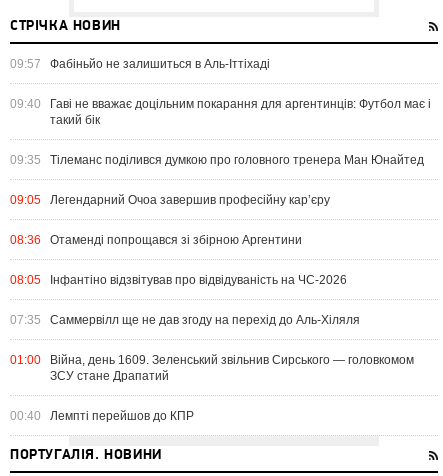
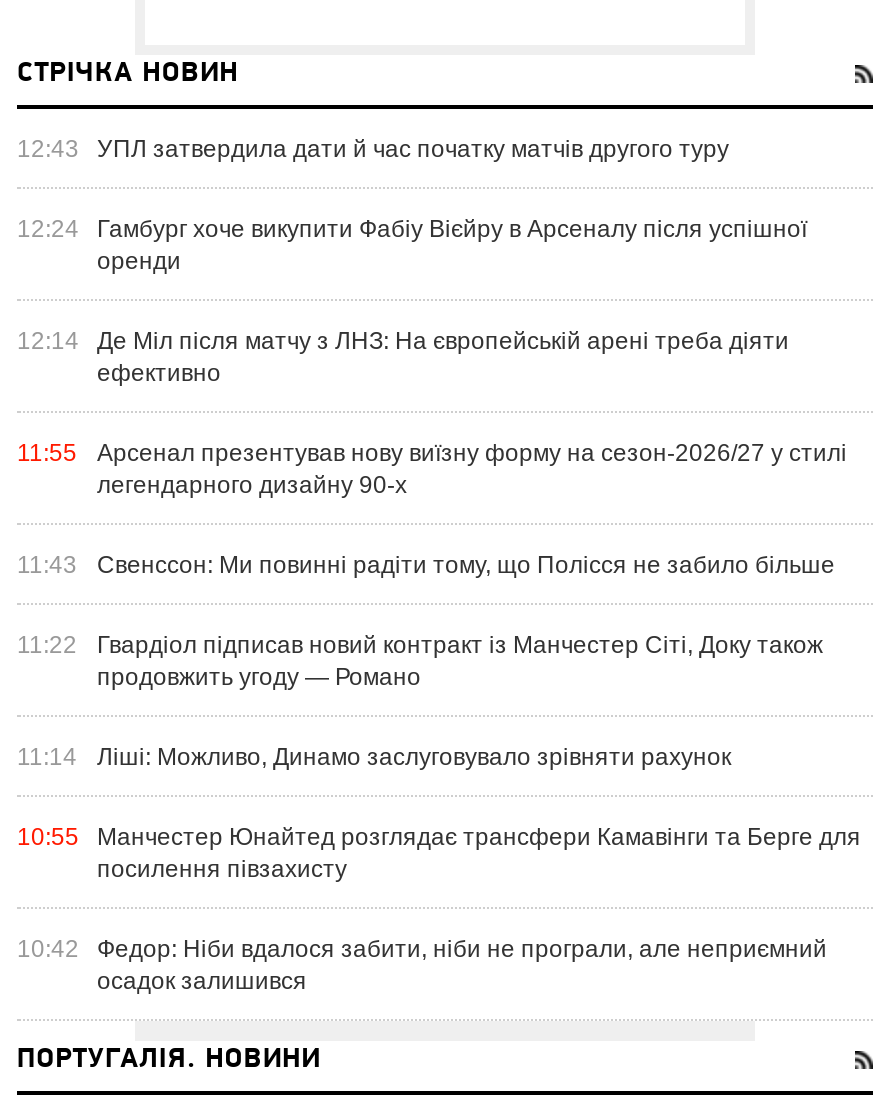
[10,57,270,71] 09:57 | Фабіньйо не залишиться в Аль-Іттіхаді -> [17,136,729,164] 12:43 | УПЛ затвердила дати й час початку матчів другого туру
[10,97,431,127] 09:40 | Гаві не вважає доцільним покарання для аргентинців: Футбол має і | такий бік -> [17,216,807,276] 12:24 | Гамбург хоче викупити Фабіу Вієйру в Арсеналу після успішної | оренди
[10,153,424,167] 09:35 | Тілеманс поділився думкою про головного тренера Ман Юнайтед -> [17,328,789,388] 12:14 | Де Міл після матчу з ЛНЗ: На європейській арені треба діяти | ефективно
[10,193,330,207] 09:05 | Легендарний Очоа завершив професійну кар’єру -> [17,440,847,500] 11:55 | Арсенал презентував нову виїзну форму на сезон-2026/27 у стилі | легендарного дизайну 90-х
[10,233,302,247] 08:36 | Отаменді попрощався зі збірною Аргентини -> [17,552,835,580] 11:43 | Свенссон: Ми повинні радіти тому, що Полісся не забило більше
[10,273,347,287] 08:05 | Інфантіно відзвітував про відвідуваність на ЧС-2026 -> [17,632,823,692] 11:22 | Гвардіол підписав новий контракт із Манчестер Сіті, Доку також | продовжить угоду — Романо
[10,313,360,327] 07:35 | Саммервілл ще не дав згоду на перехід до Аль-Хіляля -> [17,744,731,772] 11:14 | Ліші: Можливо, Динамо заслуговувало зрівняти рахунок
[10,353,414,383] 01:00 | Війна, день 1609. Зеленський звільнив Сирського — головкомом | ЗСУ стане Драпатий -> [17,824,861,884] 10:55 | Манчестер Юнайтед розглядає трансфери Камавінги та Берге для | посилення півзахисту
[10,409,194,423] 00:40 | Лемпті перейшов до КПР -> [17,936,827,996] 10:42 | Федор: Ніби вдалося забити, ніби не програли, але неприємний | осадок залишився

